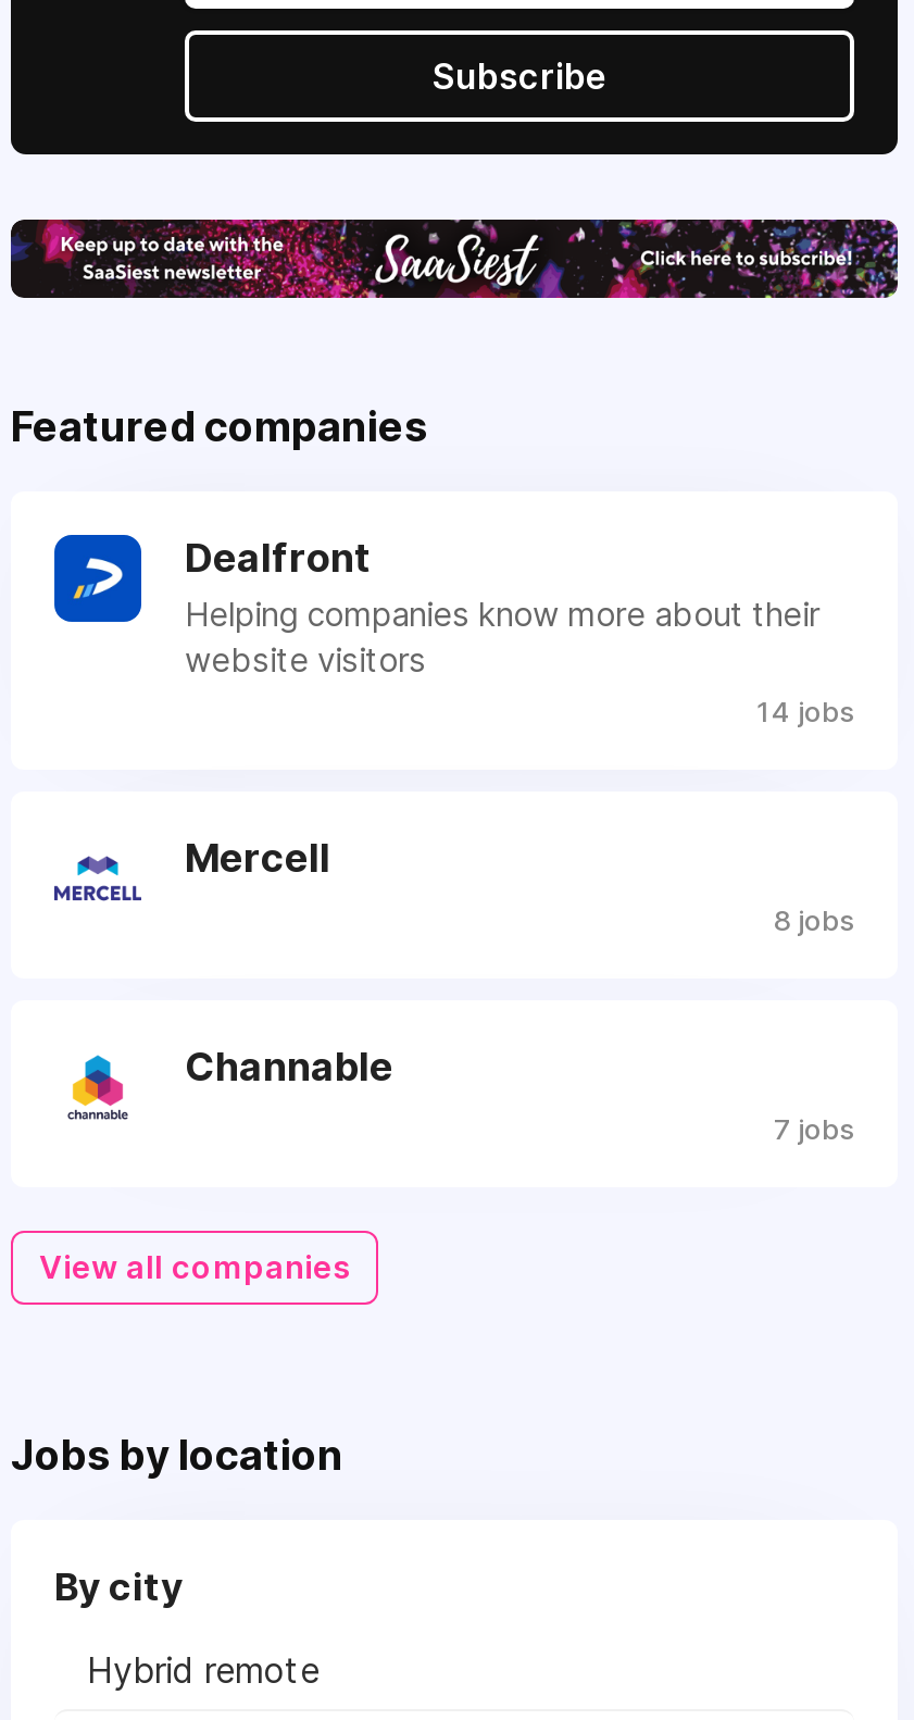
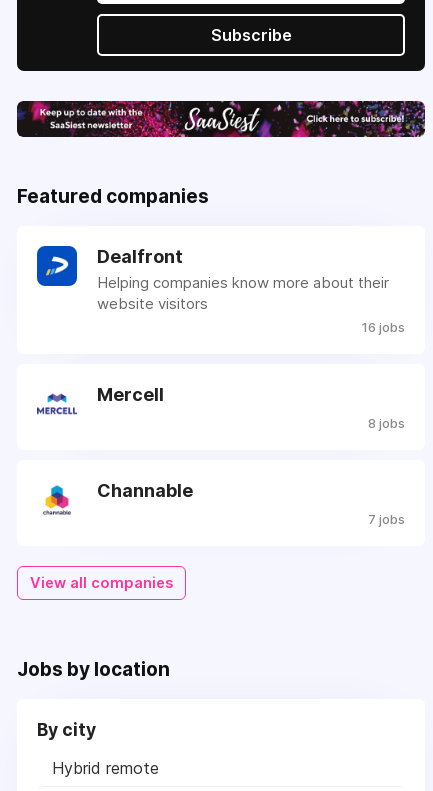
[756,693,854,728] 14 jobs -> [361,319,405,335] 16 jobs

